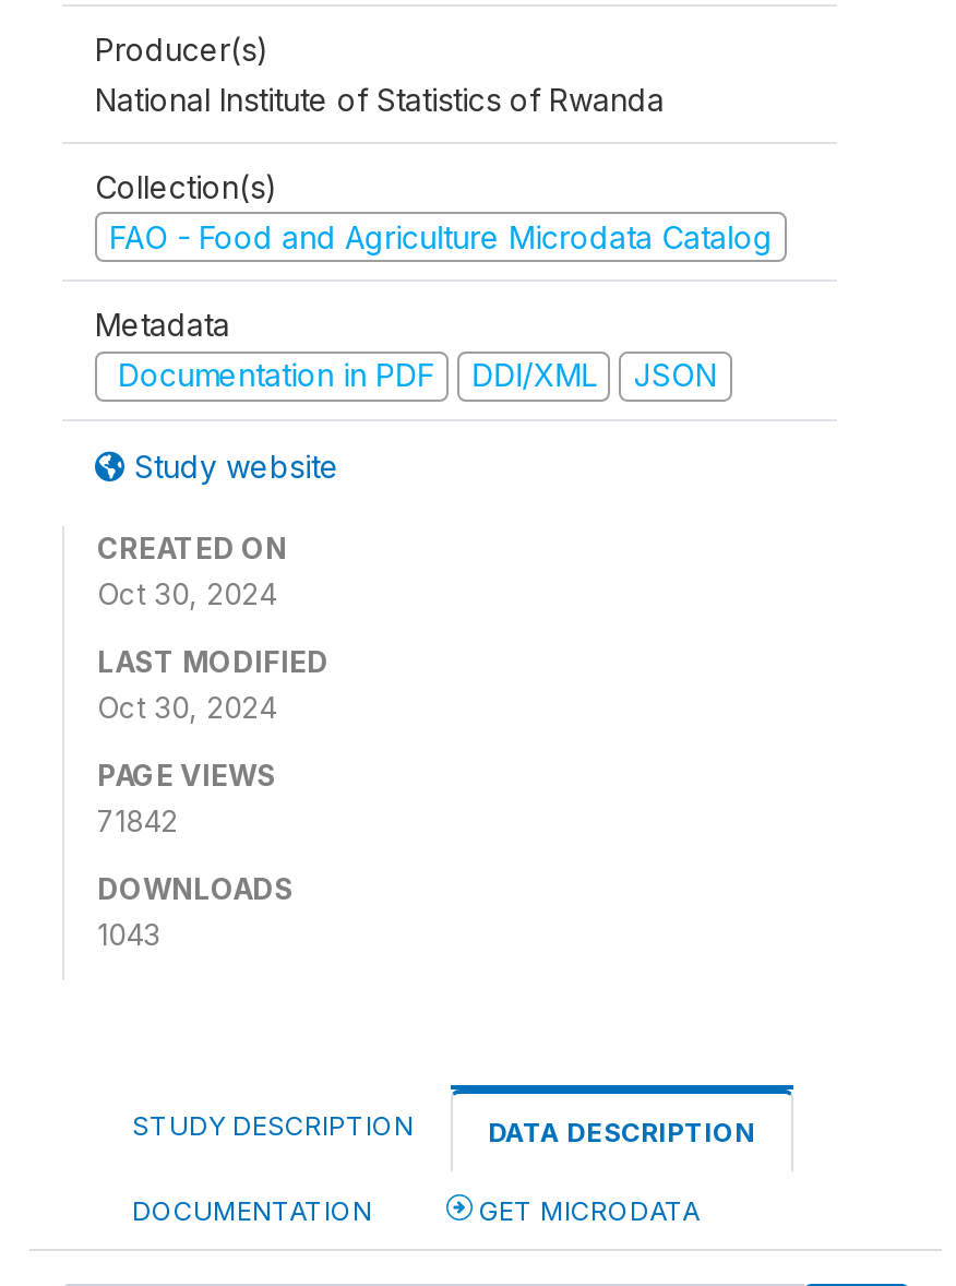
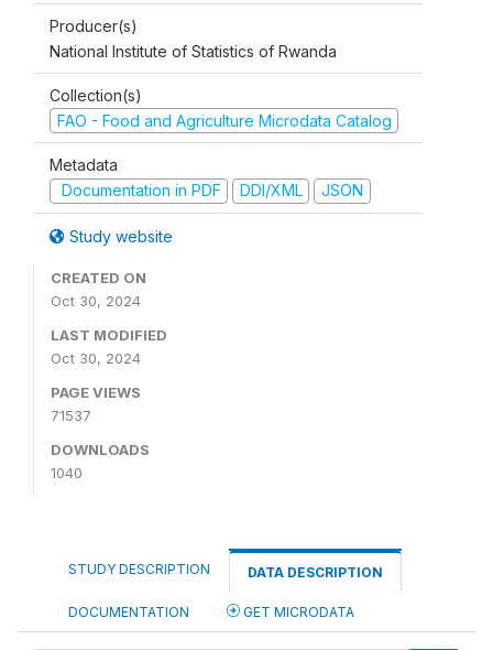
[97,802,178,837] 71842 -> [51,406,91,424] 71537
[97,916,160,951] 1043 -> [51,463,83,481] 1040

